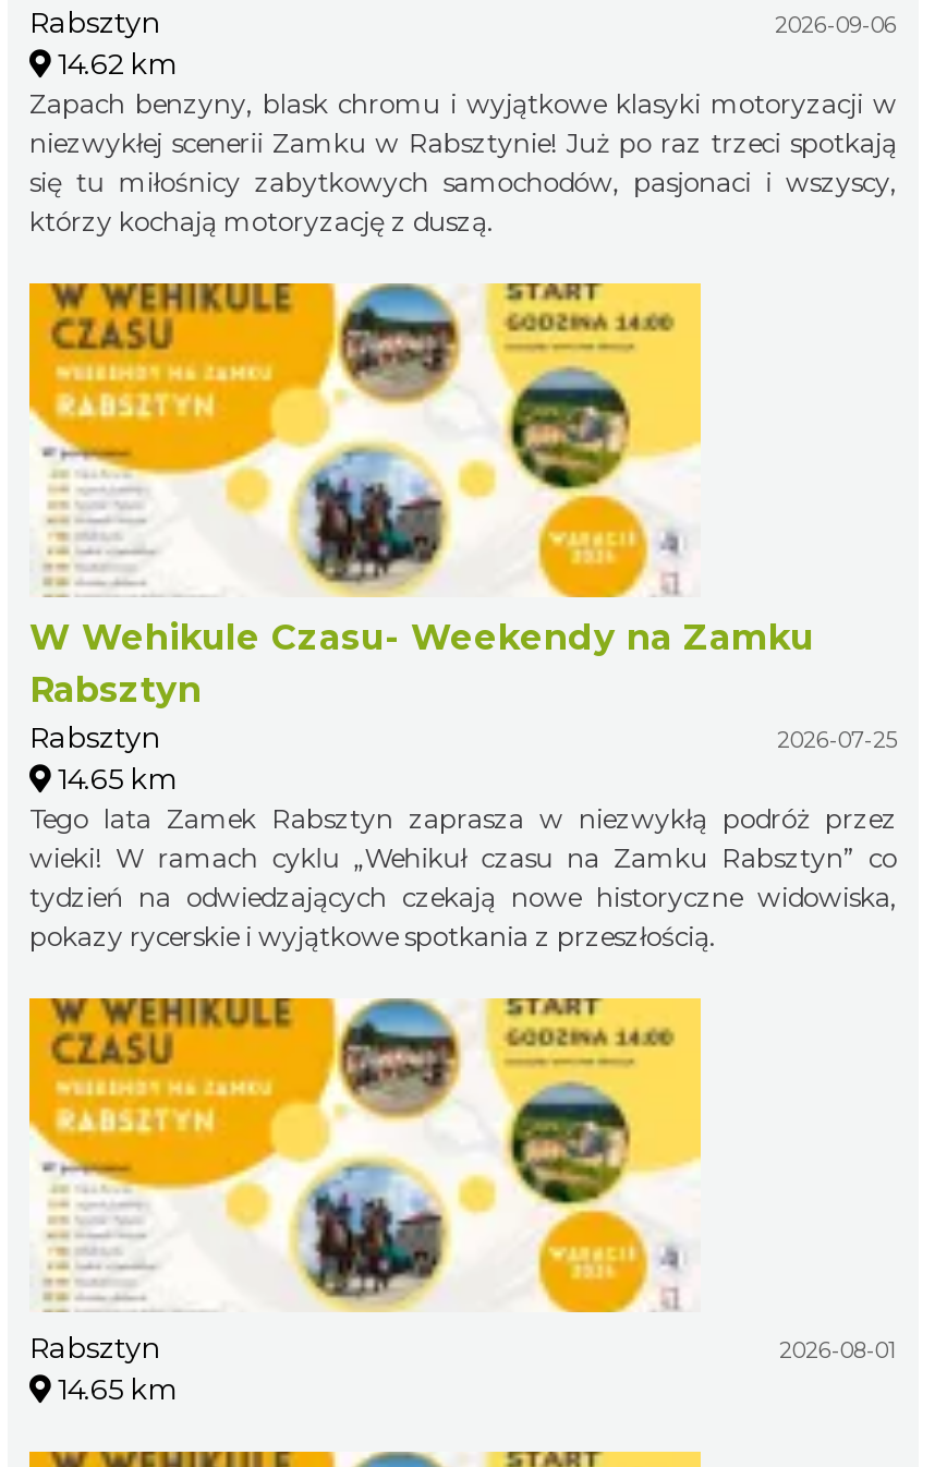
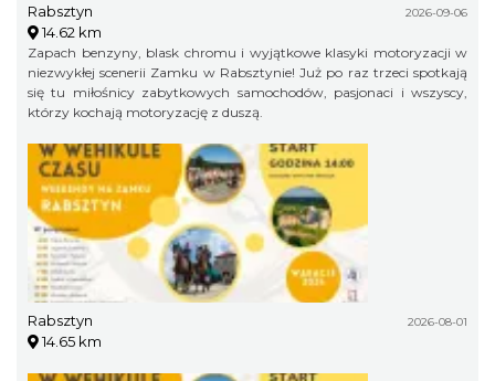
[29,617,897,953] W Wehikule Czasu- Weekendy na Zamku | Rabsztyn | Rabsztyn | 2026-07-25 | 14.65 km | Tego lata Zamek Rabsztyn zaprasza w niezwykłą podróż przez | wieki! W ramach cyklu „Wehikuł czasu na Zamku Rabsztyn” co | tydzień na odwiedzających czekają nowe historyczne widowiska, | pokazy rycerskie i wyjątkowe spotkania z przeszłością. -> none

